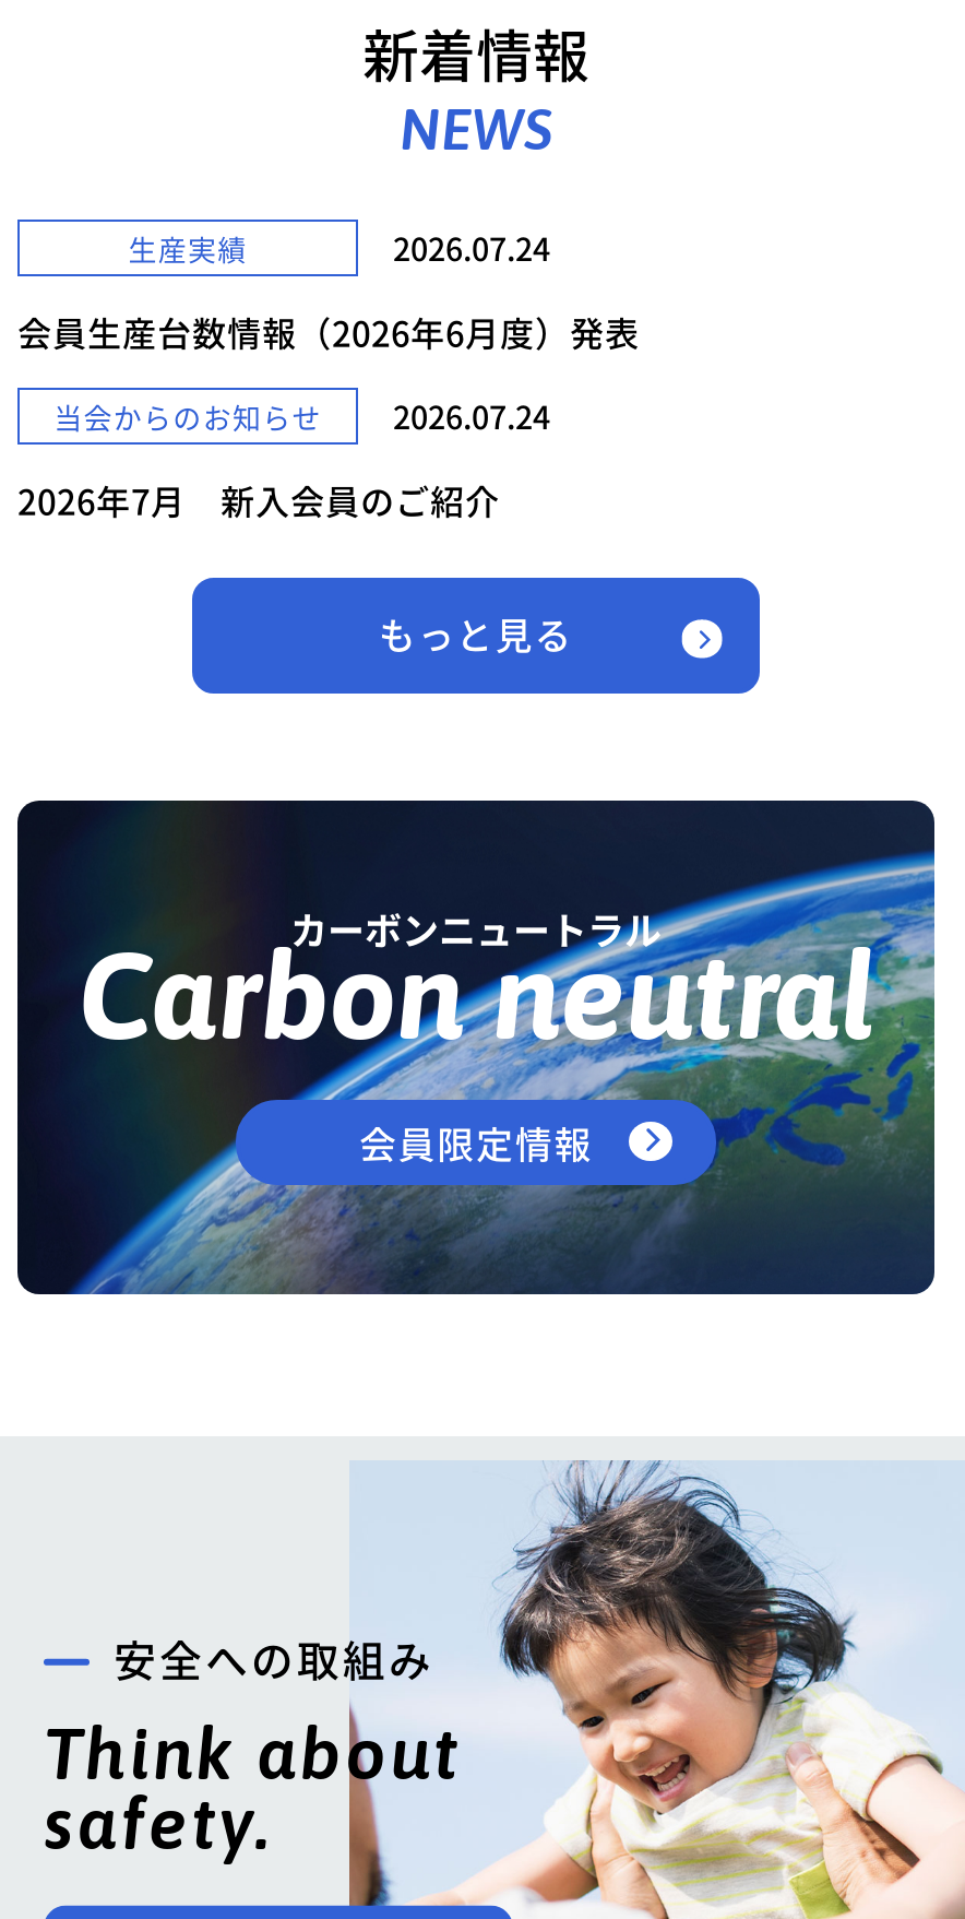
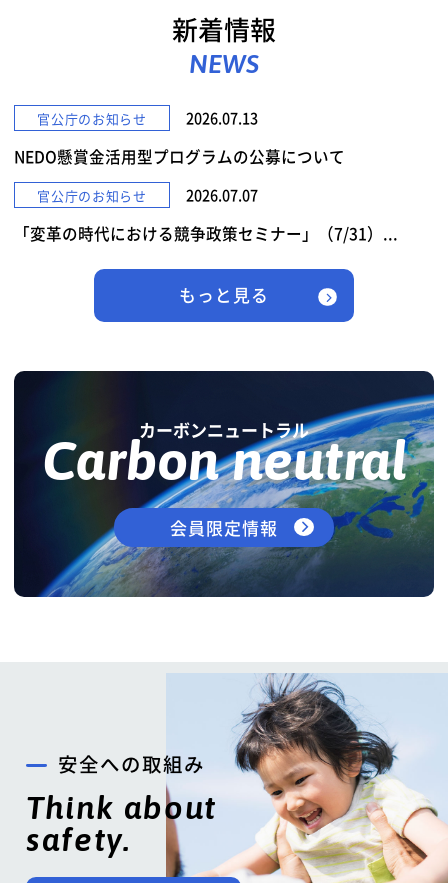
[128,223,550,271] 生産実績 | 2026.07.24 -> [37,107,258,129] 官公庁のお知らせ | 2026.07.13
[17,307,640,357] 会員生産台数情報（2026年6月度）発表 -> [14,145,345,168] NEDO懸賞金活用型プログラムの公募について
[54,392,550,440] 当会からのお知らせ | 2026.07.24 -> [37,184,258,206] 官公庁のお知らせ | 2026.07.07
[17,476,500,526] 2026年7月 新入会員のご紹介 -> [14,222,398,245] 「変革の時代における競争政策セミナー」（7/31）...

